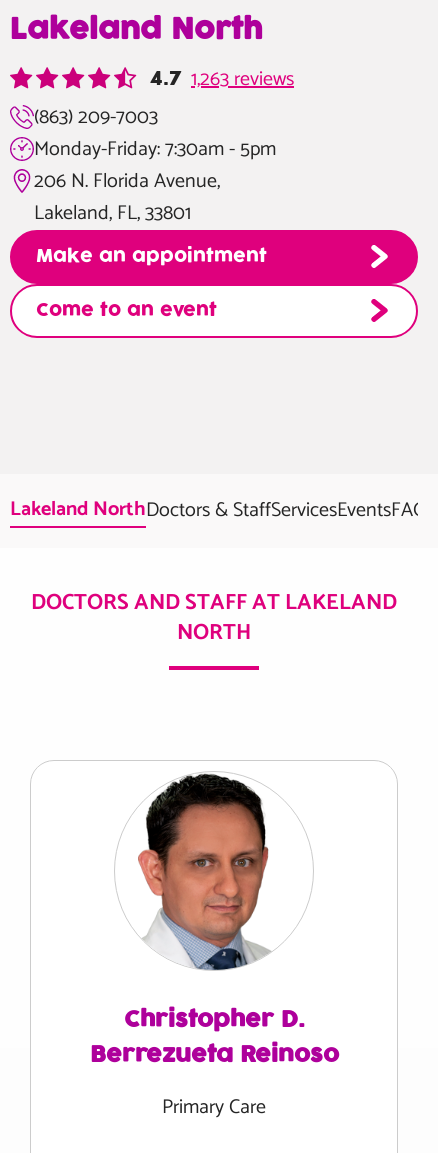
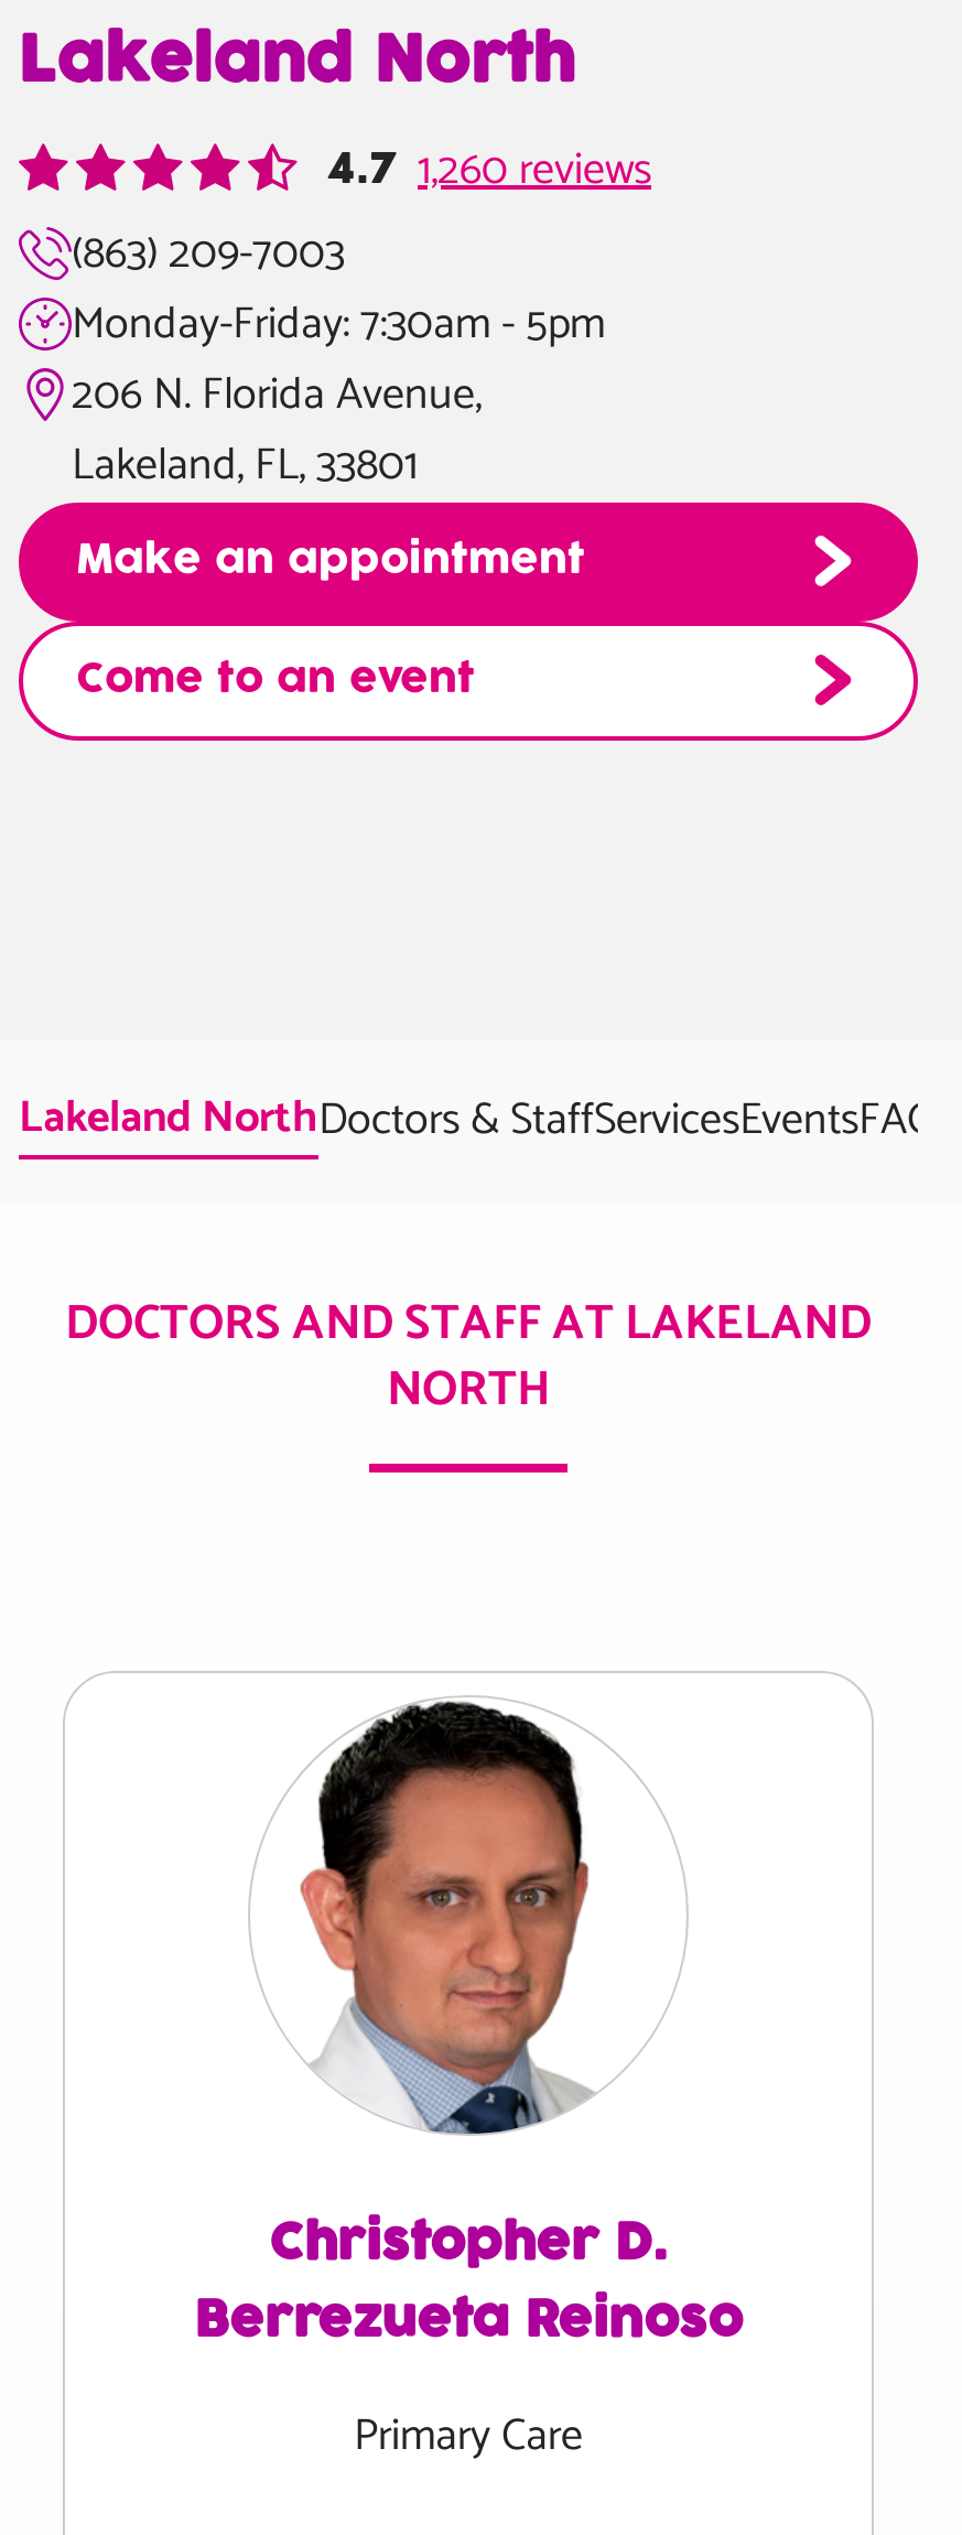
[150,63,294,96] 4.7 1,263 reviews -> [327,134,651,207] 4.7 1,260 reviews

